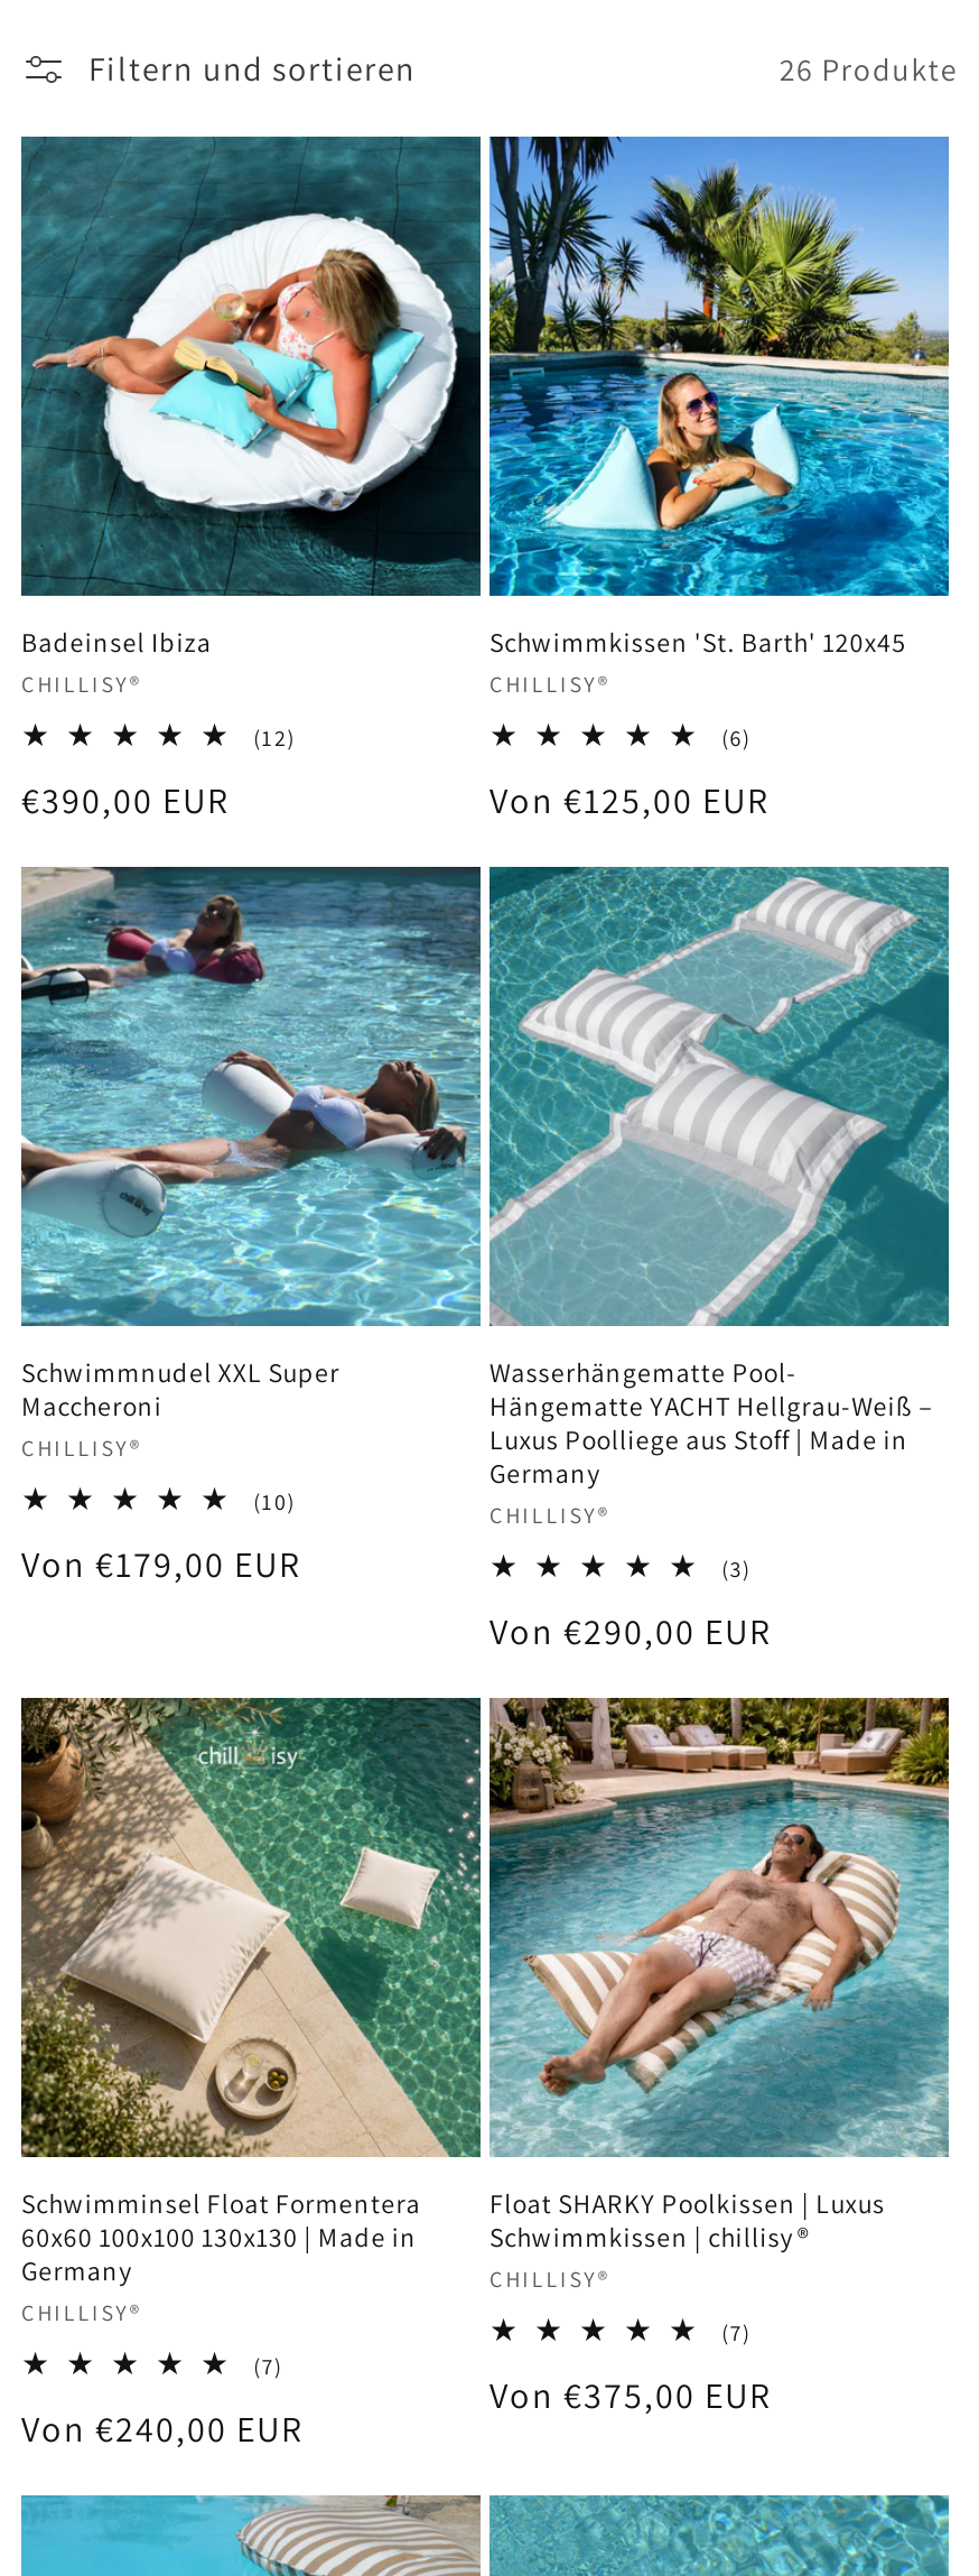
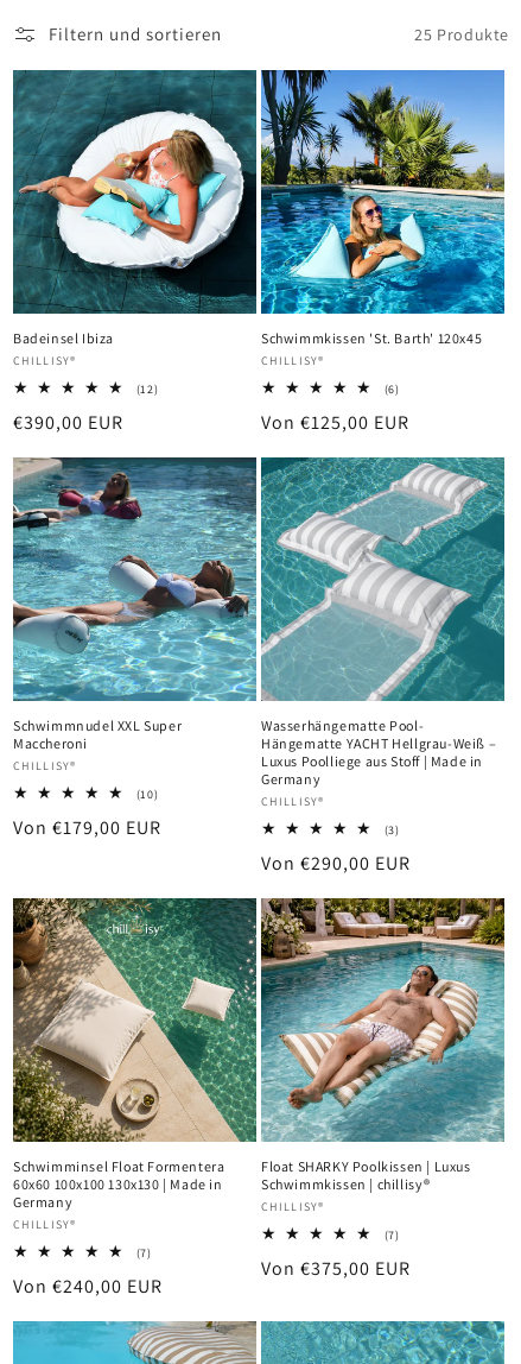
[779,48,958,88] 26 Produkte -> [415,23,509,45] 25 Produkte

